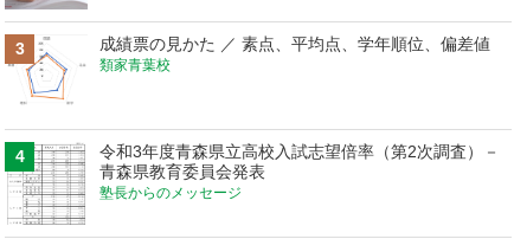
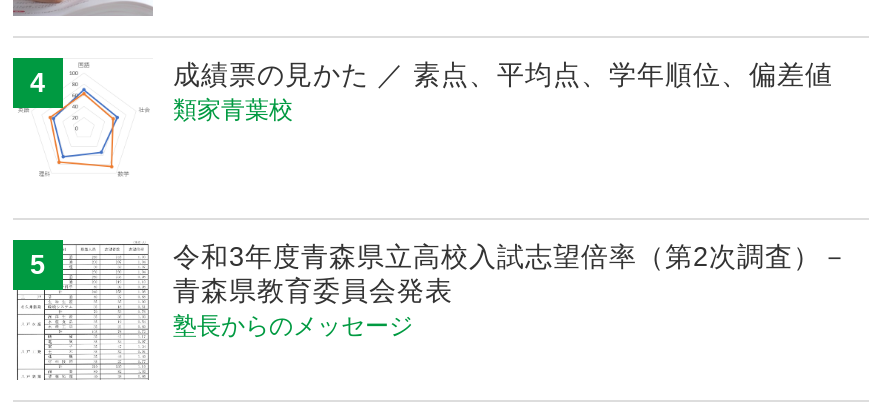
[15,40,24,57] 3 -> [30,67,46,97] 4
[15,147,24,165] 4 -> [30,249,46,279] 5

